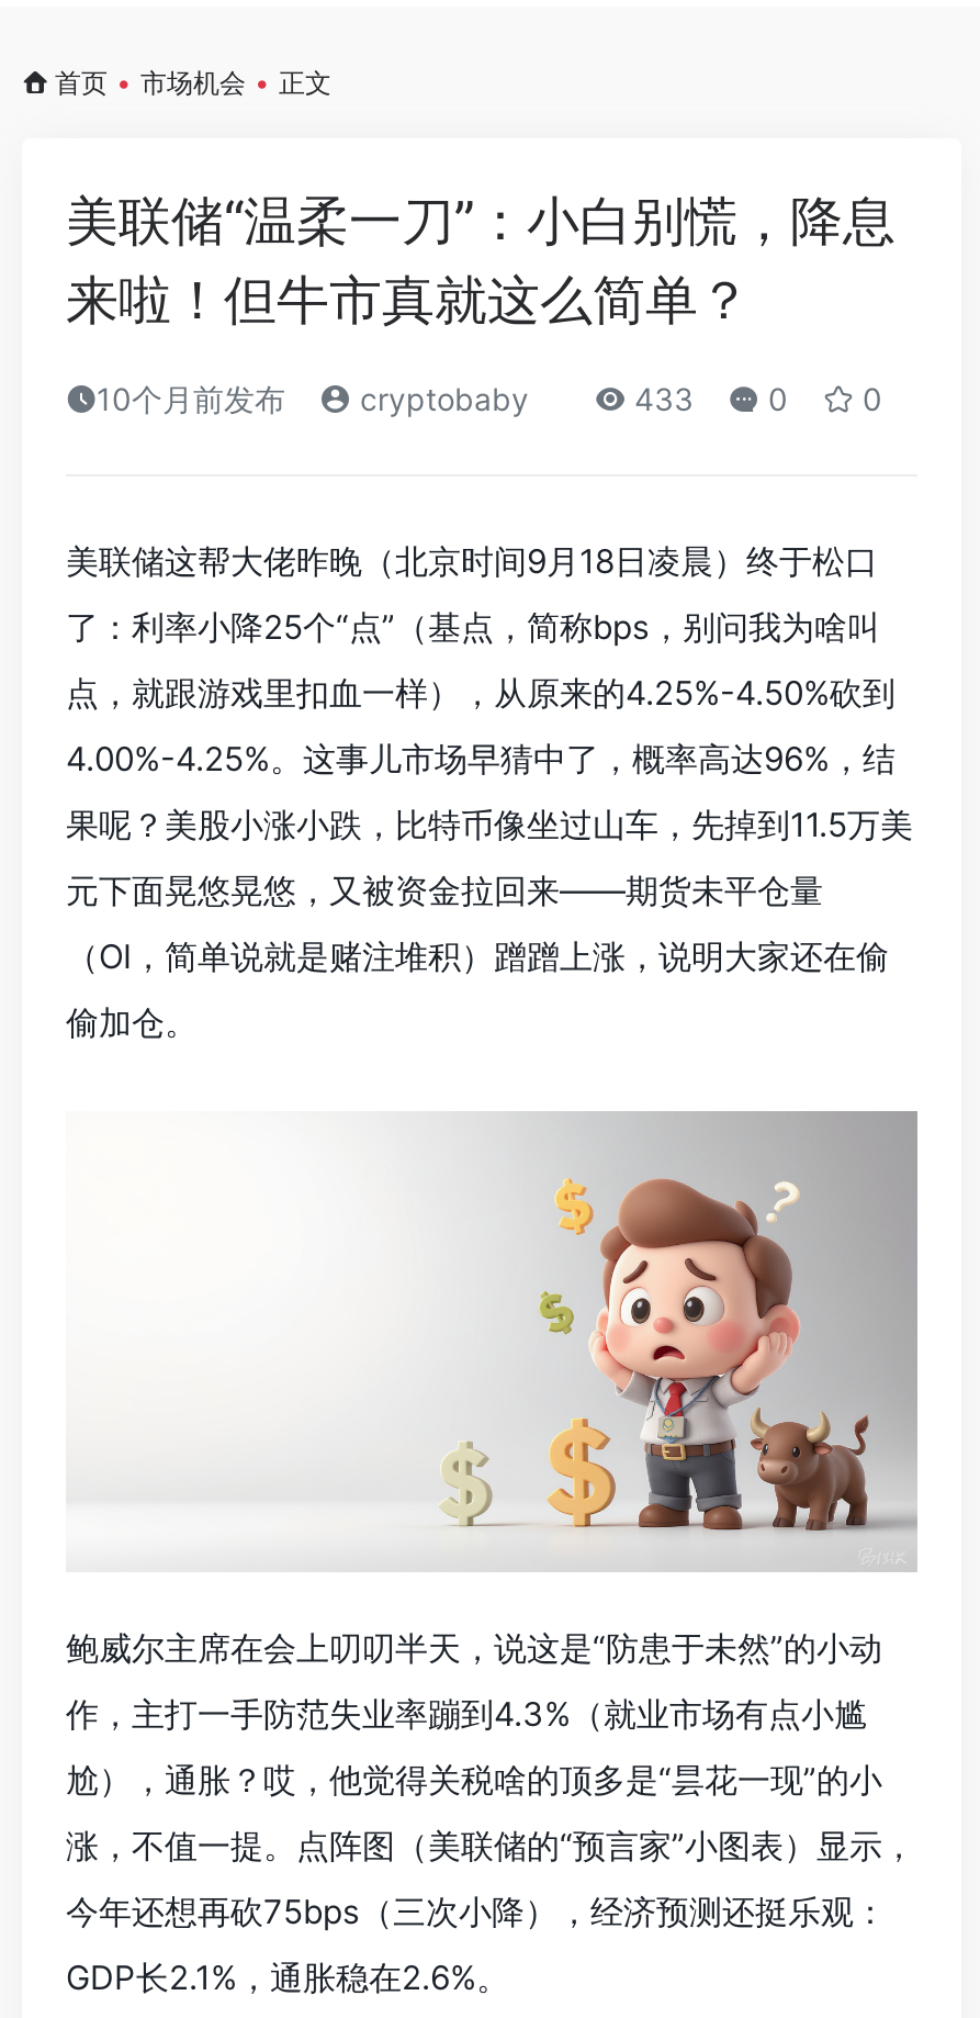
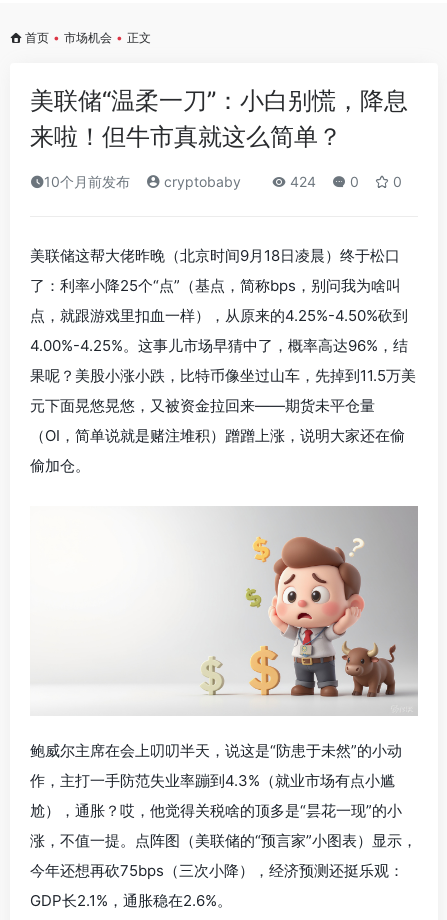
[626,380,882,417] 433 0 0 -> [286,173,402,190] 424 0 0

